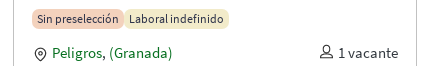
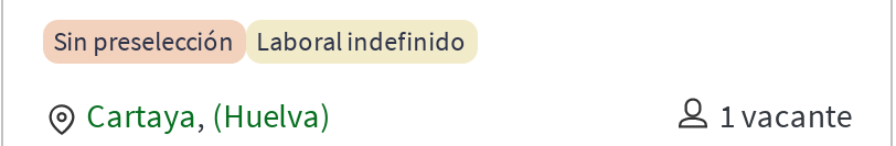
[52,43,173,62] Peligros, (Granada) -> [86,95,331,136] Cartaya, (Huelva)

